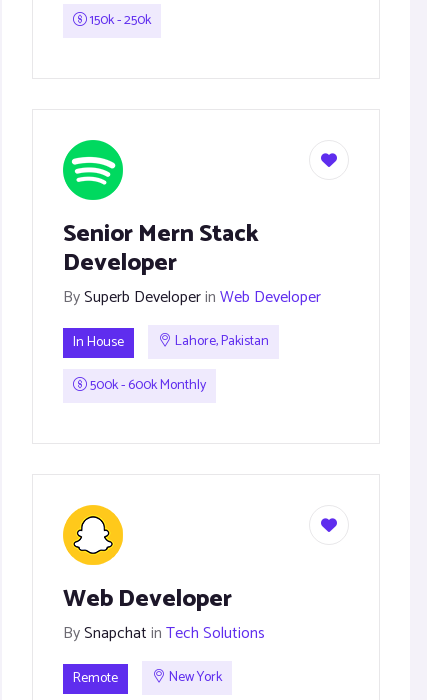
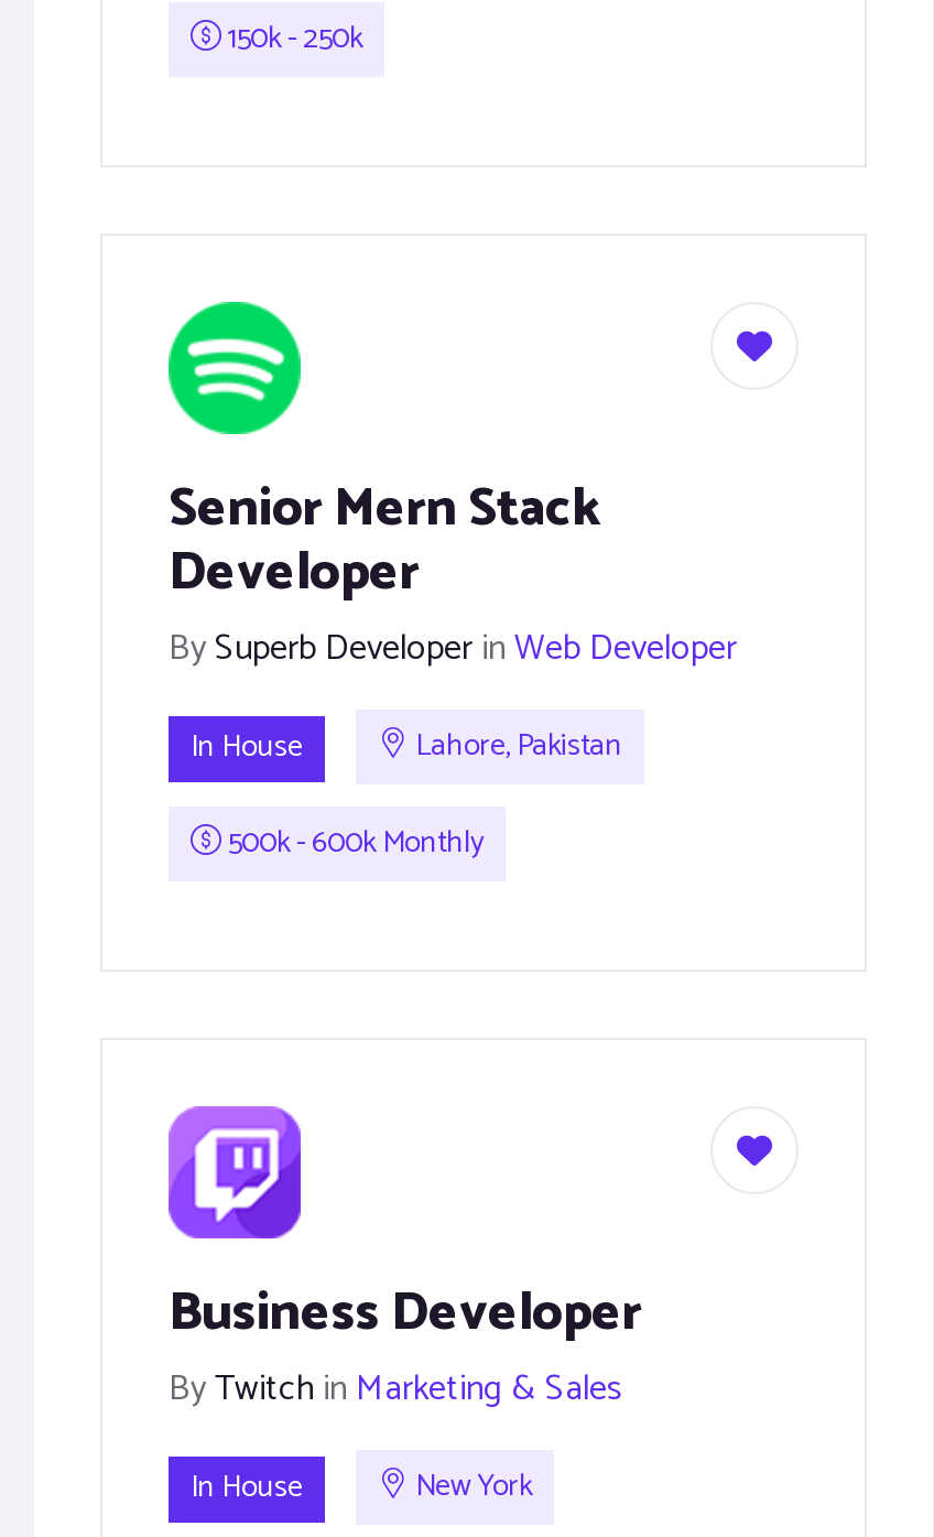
[62,504,265,647] [image] | Web Developer | BySnapchat in Tech Solutions -> [166,1104,642,1420] [image] | Business Developer | ByTwitch in Marketing & Sales
[73,667,118,690] Remote -> [191,1463,303,1513] In House

